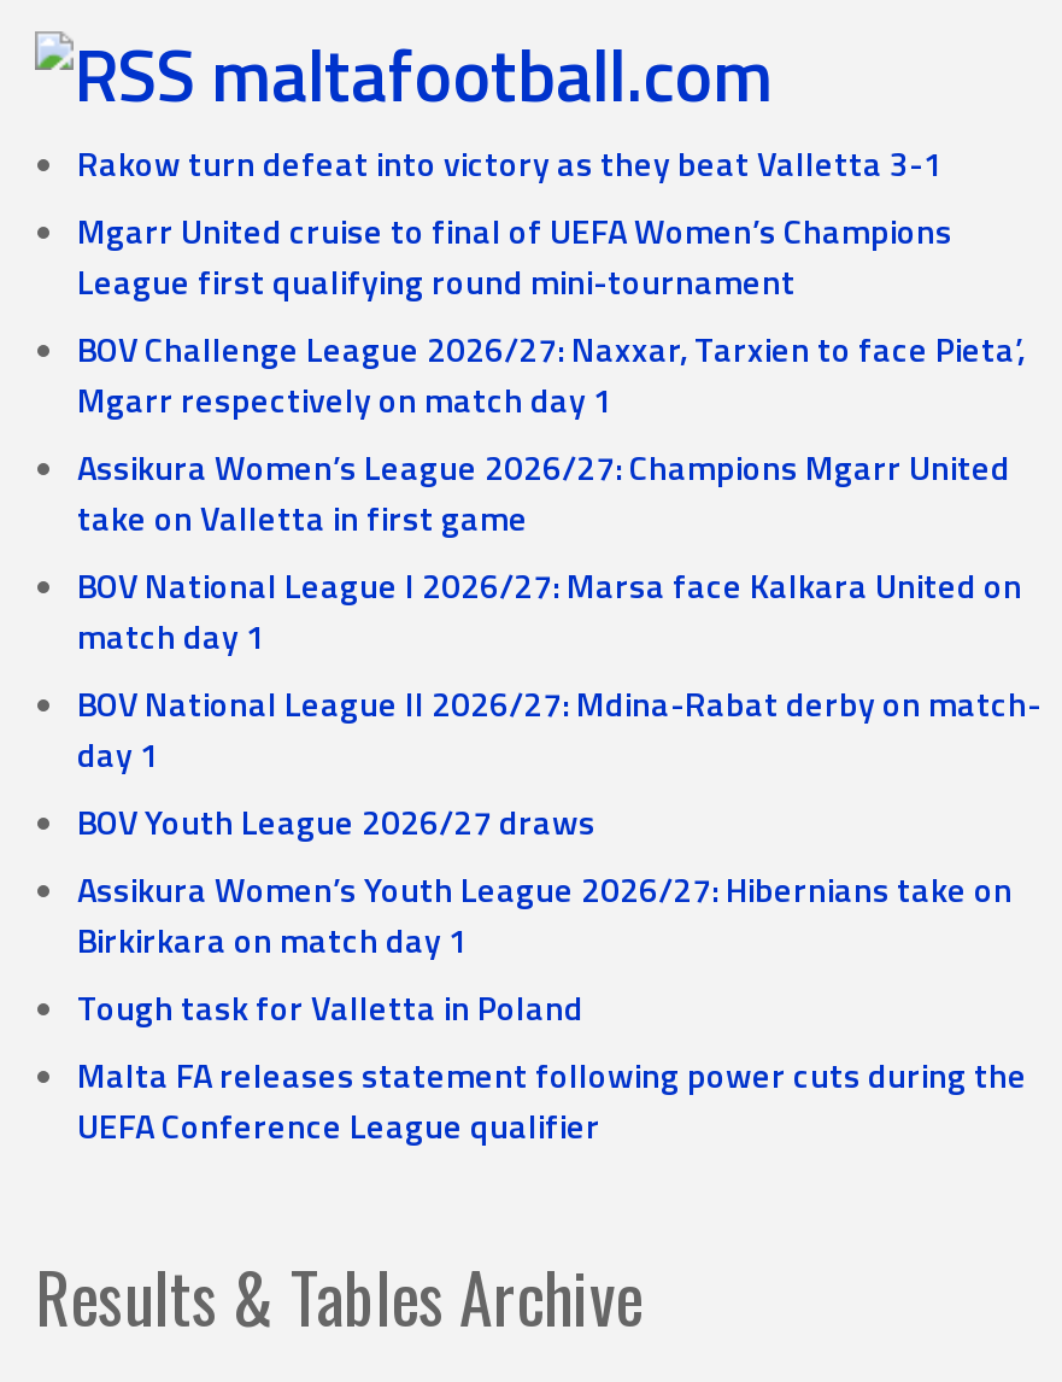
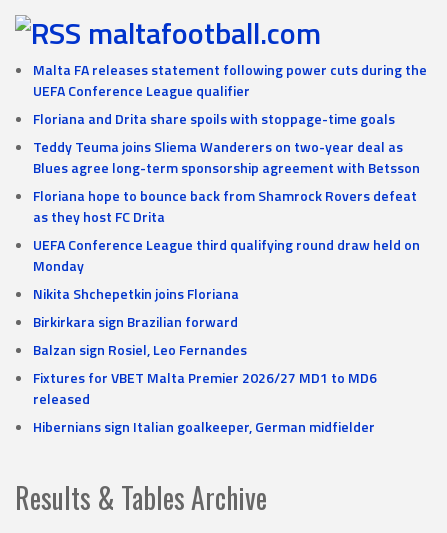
[77,137,1042,1032] Rakow turn defeat into victory as they beat Valletta 3-1 | Mgarr United cruise to final of UEFA Women’s Champions | League first qualifying round mini-tournament | BOV Challenge League 2026/27: Naxxar, Tarxien to face Pieta’, | Mgarr respectively on match day 1 | Assikura Women’s League 2026/27: Champions Mgarr United | take on Valletta in first game | BOV National League I 2026/27: Marsa face Kalkara United on | match day 1 | BOV National League II 2026/27: Mdina-Rabat derby on match- | day 1 | BOV Youth League 2026/27 draws | Assikura Women’s Youth League 2026/27: Hibernians take on | Birkirkara on match day 1 | Tough task for Valletta in Poland -> none
moved [77,1049,1027,1150] -> [32,59,426,101]: Malta FA releases statement following power cuts during the | UEFA Conference League qualifier
none -> [32,108,419,437] Floriana and Drita share spoils with stoppage-time goals | Teddy Teuma joins Sliema Wanderers on two-year deal as | Blues agree long-term sponsorship agreement with Betsson | Floriana hope to bounce back from Shamrock Rovers defeat | as they host FC Drita | UEFA Conference League third qualifying round draw held on | Monday | Nikita Shchepetkin joins Floriana | Birkirkara sign Brazilian forward | Balzan sign Rosiel, Leo Fernandes | Fixtures for VBET Malta Premier 2026/27 MD1 to MD6 | released | Hibernians sign Italian goalkeeper, German midfielder

